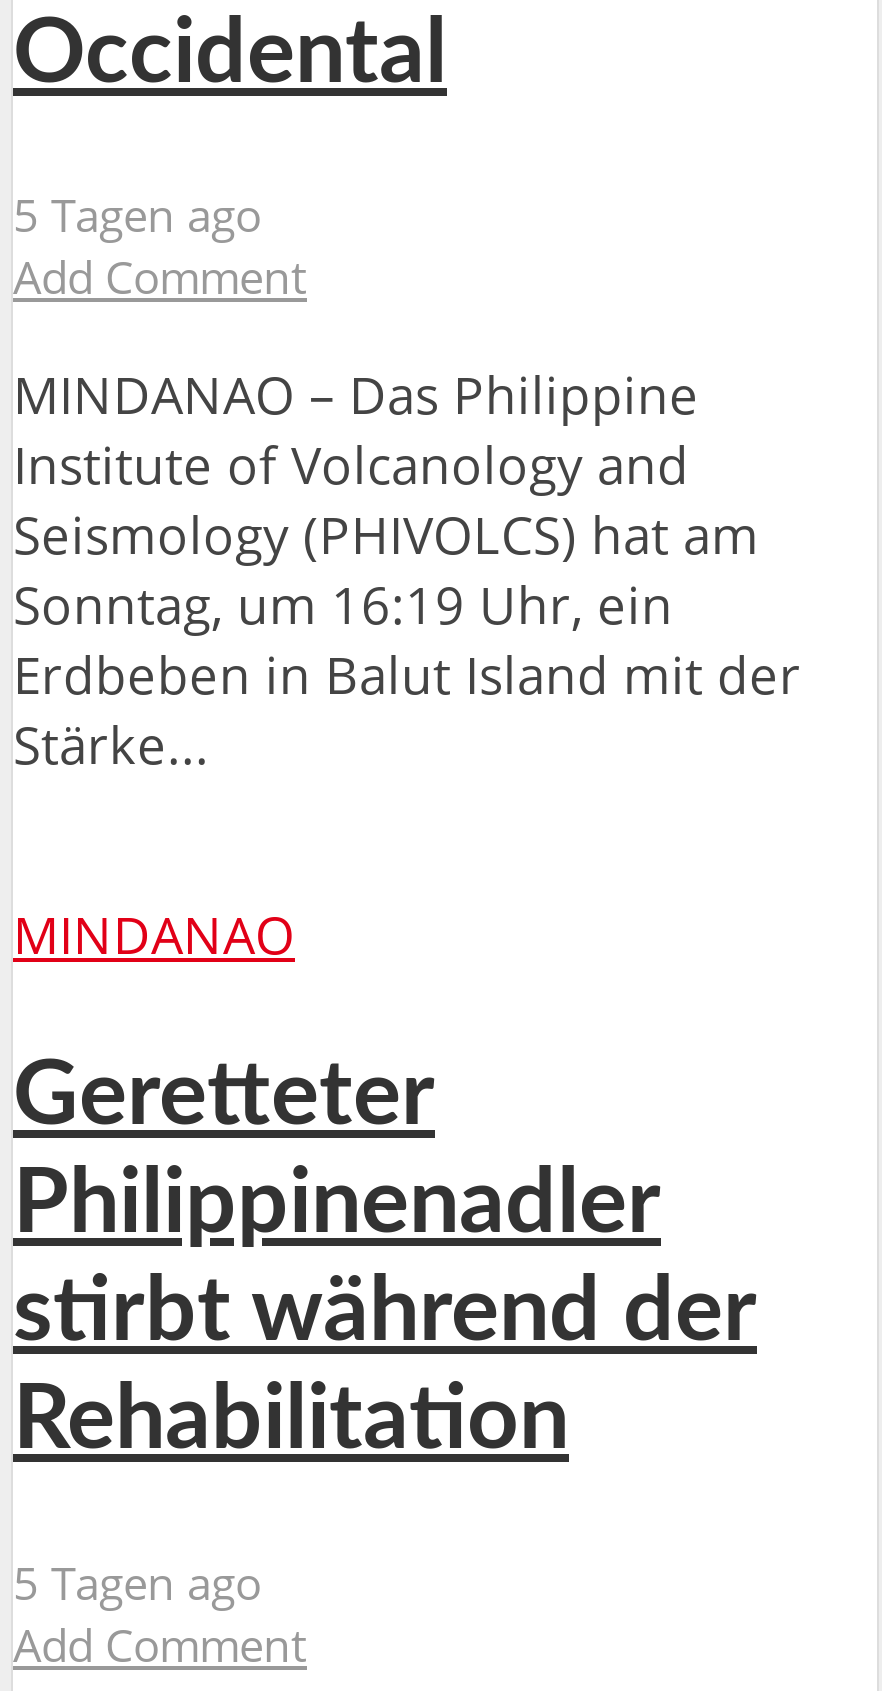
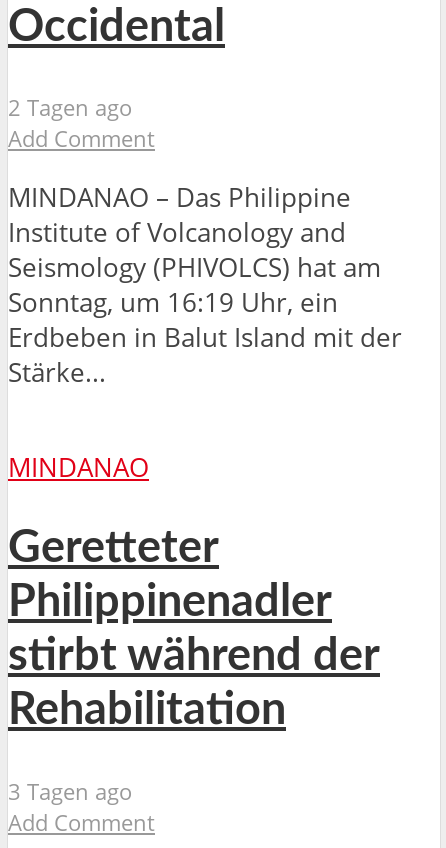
[13,184,261,246] 5 Tagen ago -> [8,92,132,123] 2 Tagen ago
[13,1551,261,1613] 5 Tagen ago -> [8,775,132,806] 3 Tagen ago

